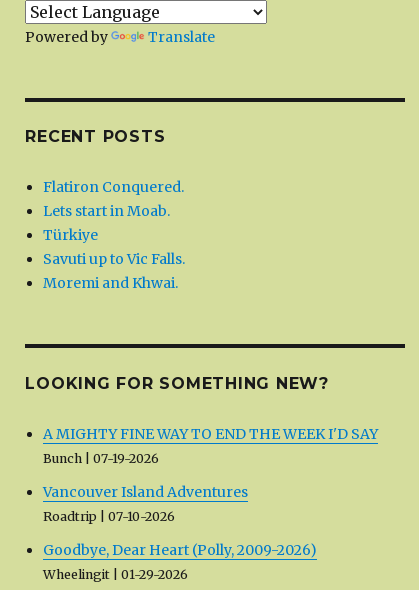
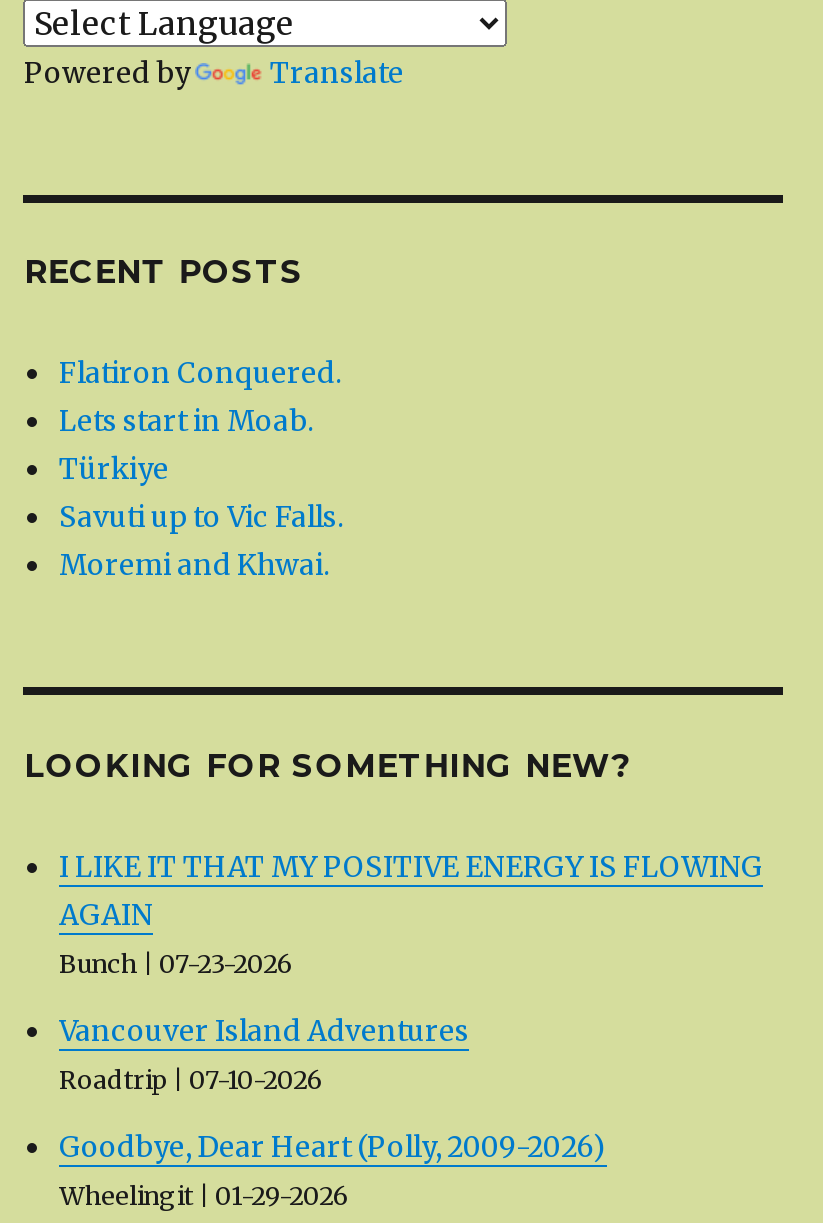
[43,425,378,466] A MIGHTY FINE WAY TO END THE WEEK I'D SAY | Bunch 07-19-2026 -> [59,849,763,979] I LIKE IT THAT MY POSITIVE ENERGY IS FLOWING | AGAIN | Bunch 07-23-2026

